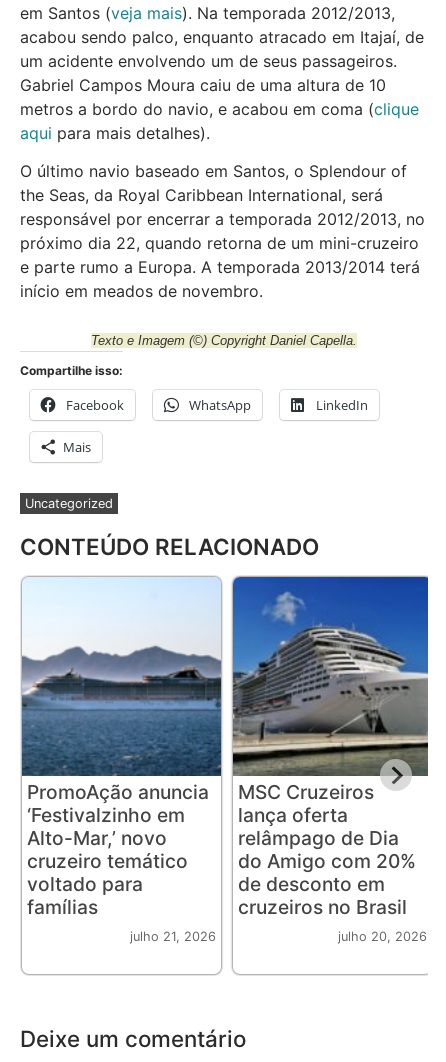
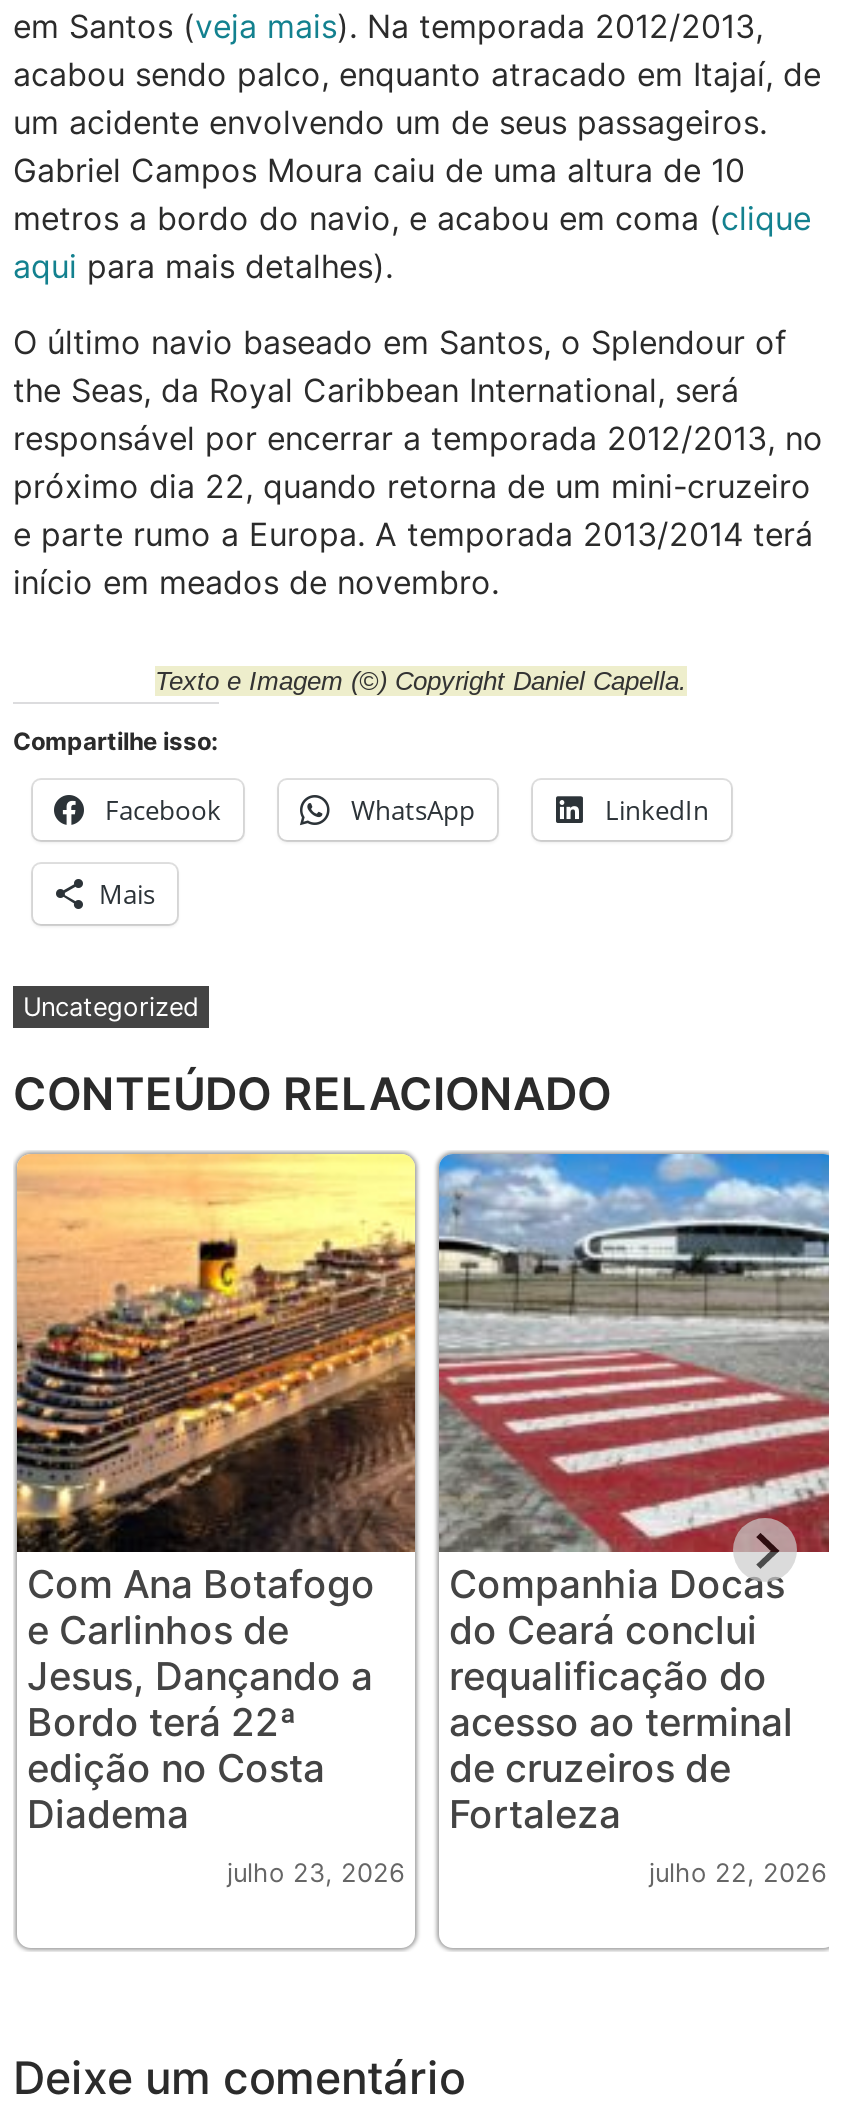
[21,577,222,944] [image] | PromoAção anuncia | ‘Festivalzinho em | Alto-Mar,’ novo | cruzeiro temático | voltado para | famílias | julho 21, 2026 -> [15,1152,417,1888] [image] | Com Ana Botafogo | e Carlinhos de | Jesus, Dançando a | Bordo terá 22ª | edição no Costa | Diadema | julho 23, 2026
[232,576,429,944] [image] | MSC Cruzeiros | lança oferta | relâmpago de Dia | do Amigo com 20% | de desconto em | cruzeiros no Brasil | julho 20, 2026 -> [437,1152,831,1888] [image] | Companhia Docas | do Ceará conclui | requalificação do | acesso ao terminal | de cruzeiros de | Fortaleza | julho 22, 2026

